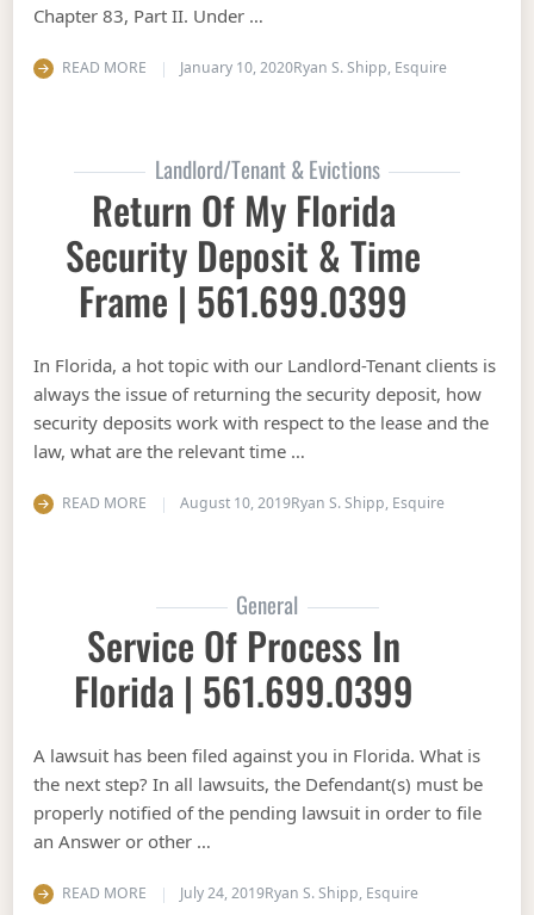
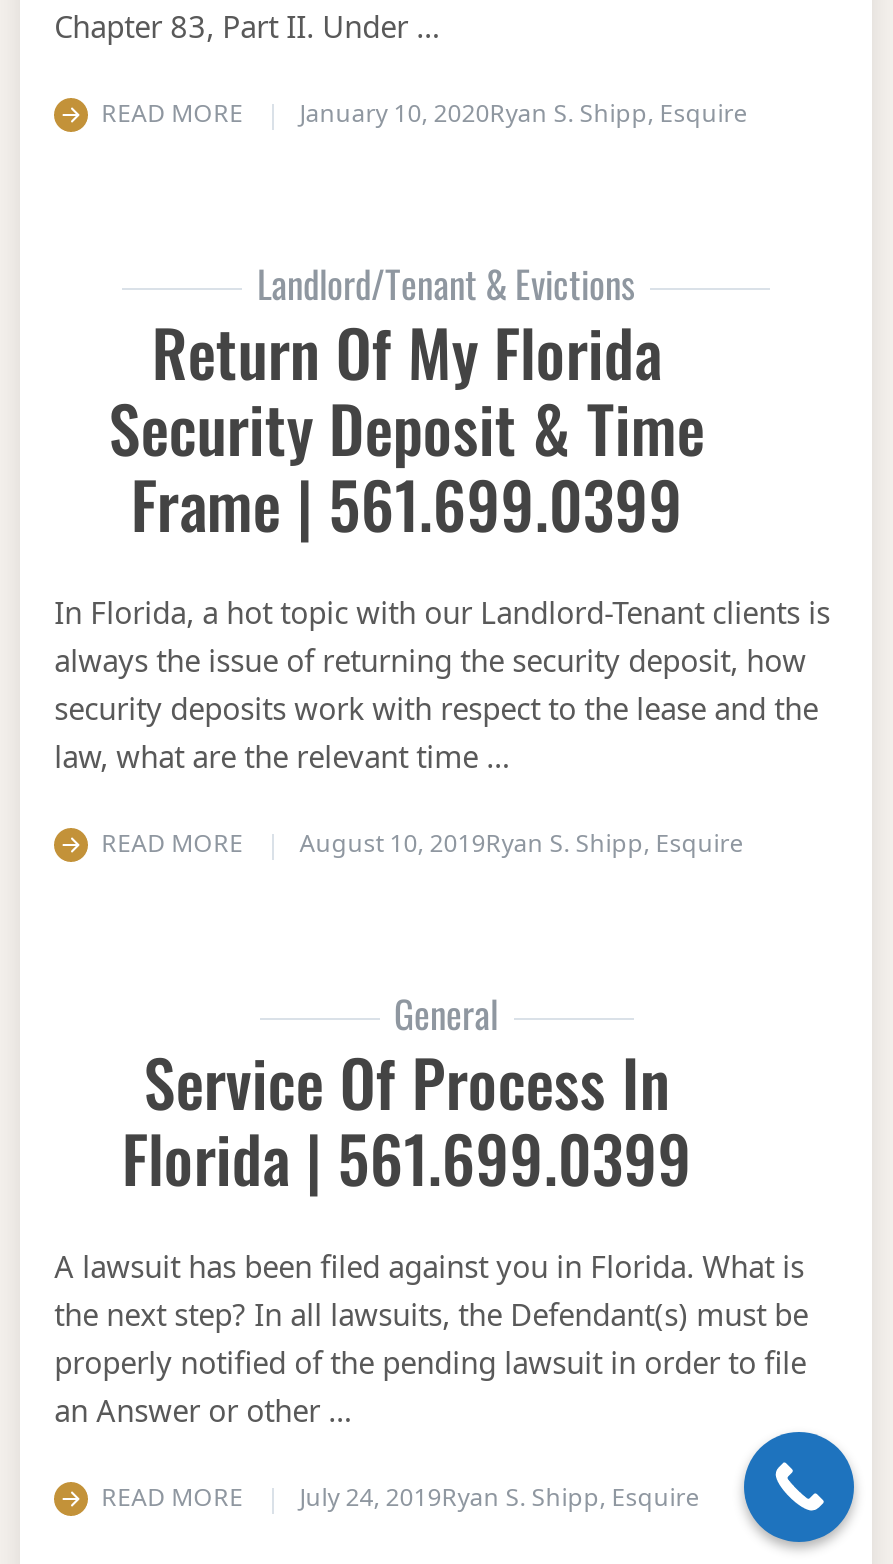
none -> [740,1430,858,1552] [image]

